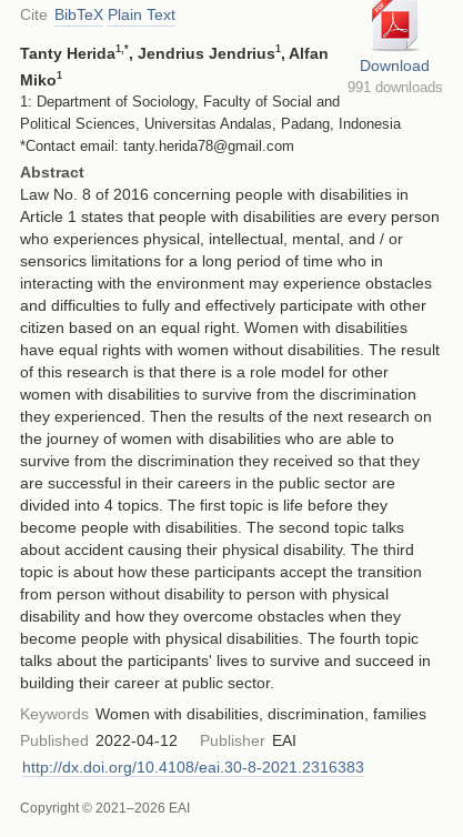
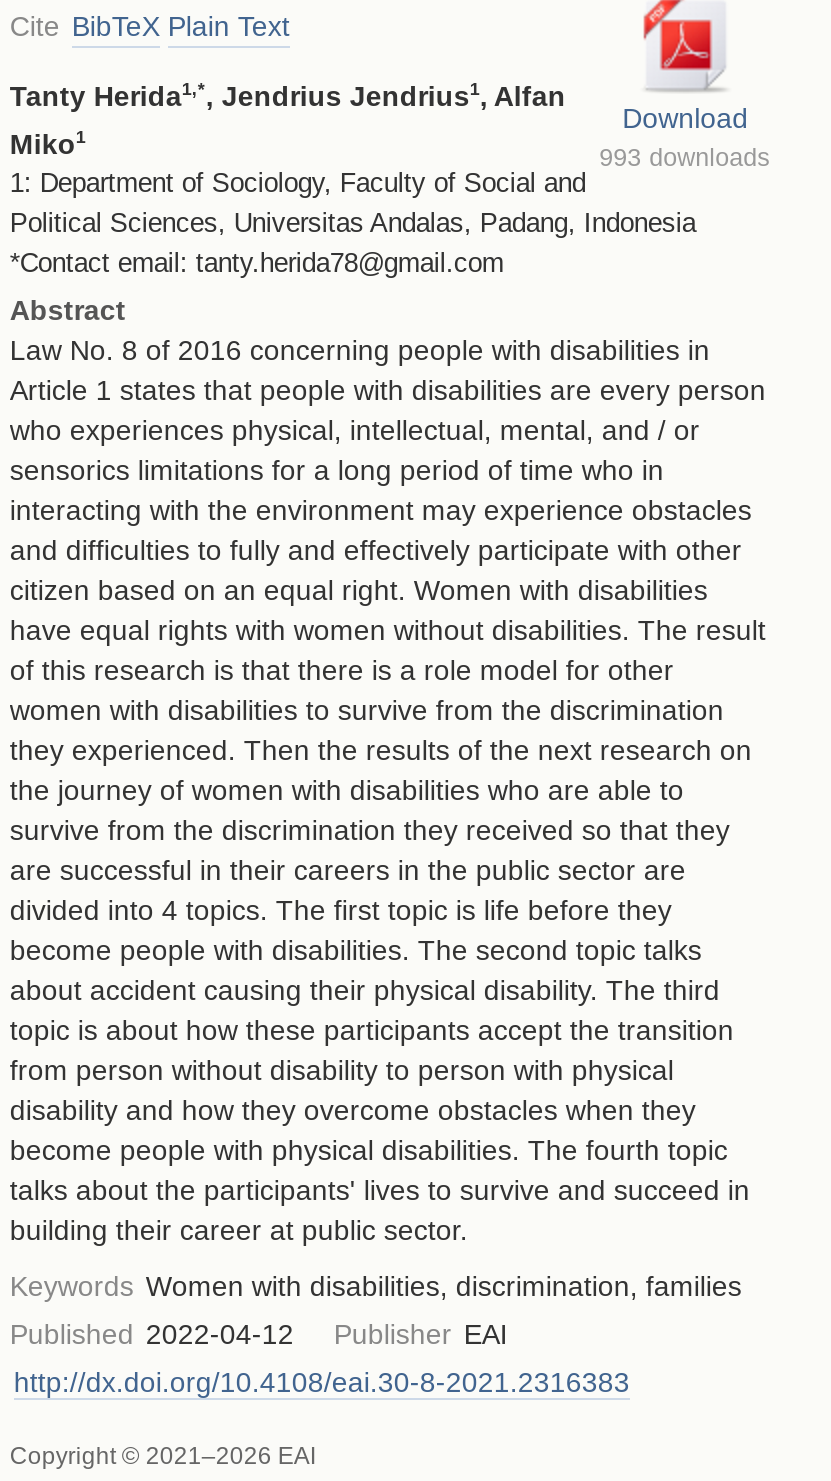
[347,80,443,95] 991 downloads -> [599,143,771,171] 993 downloads

